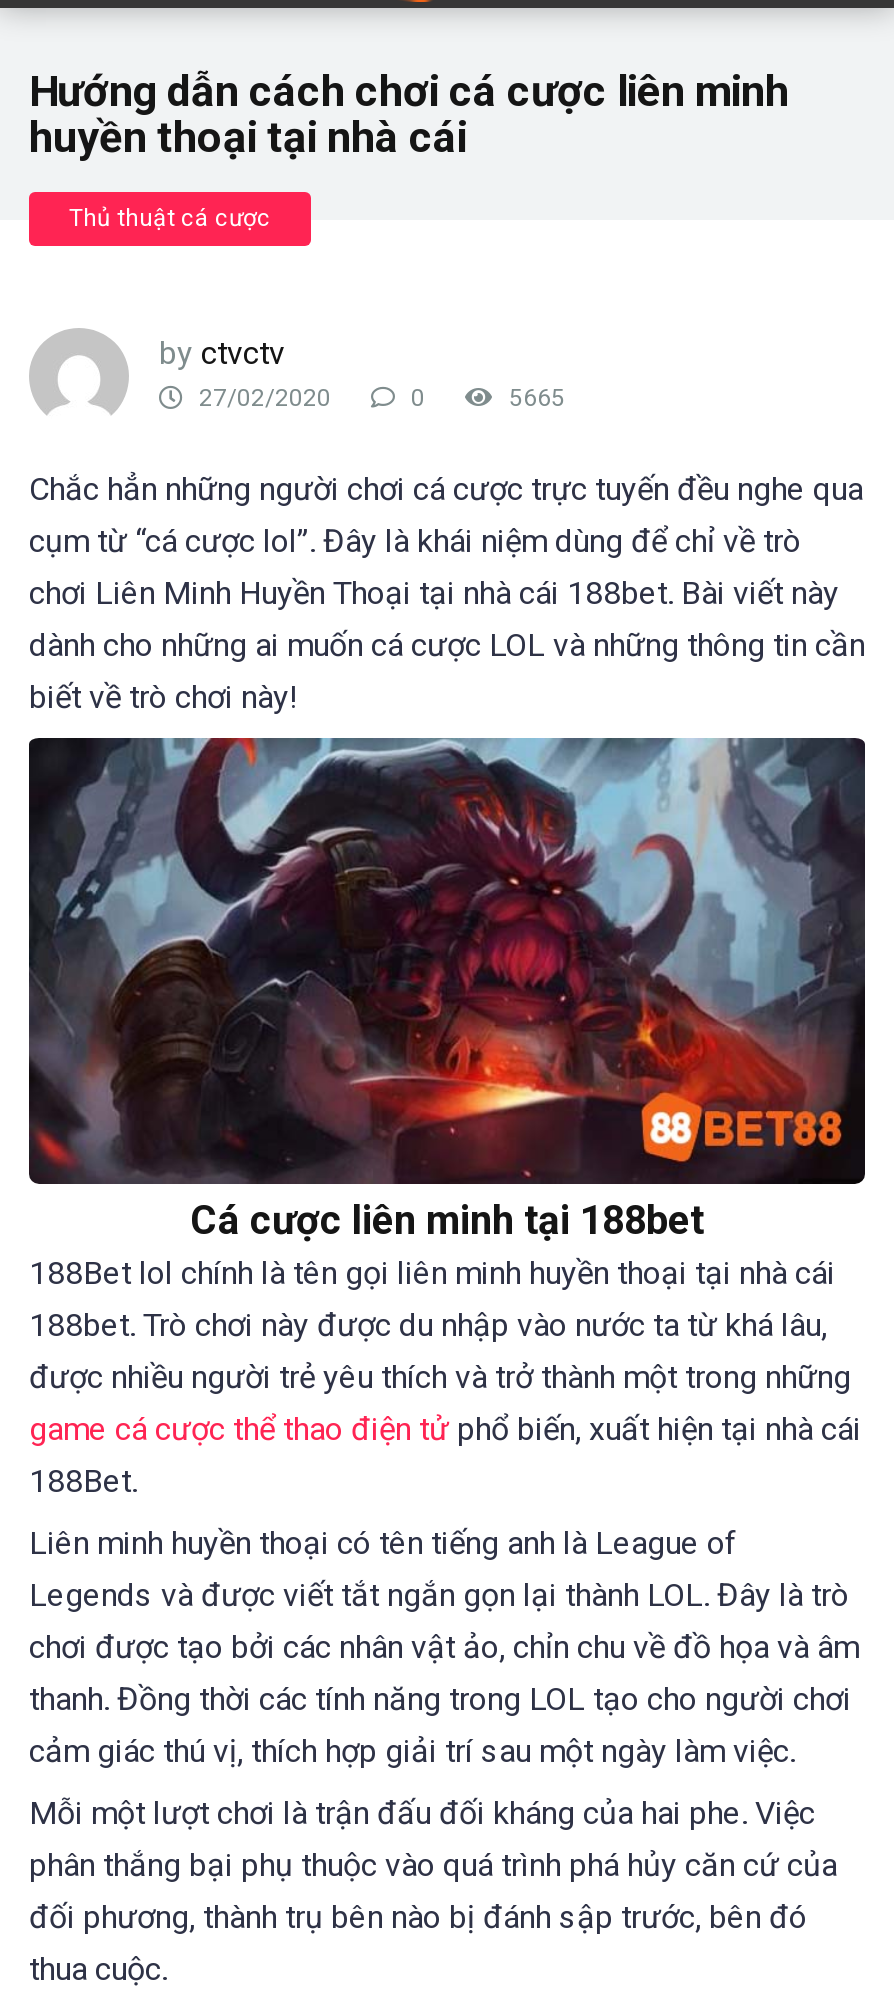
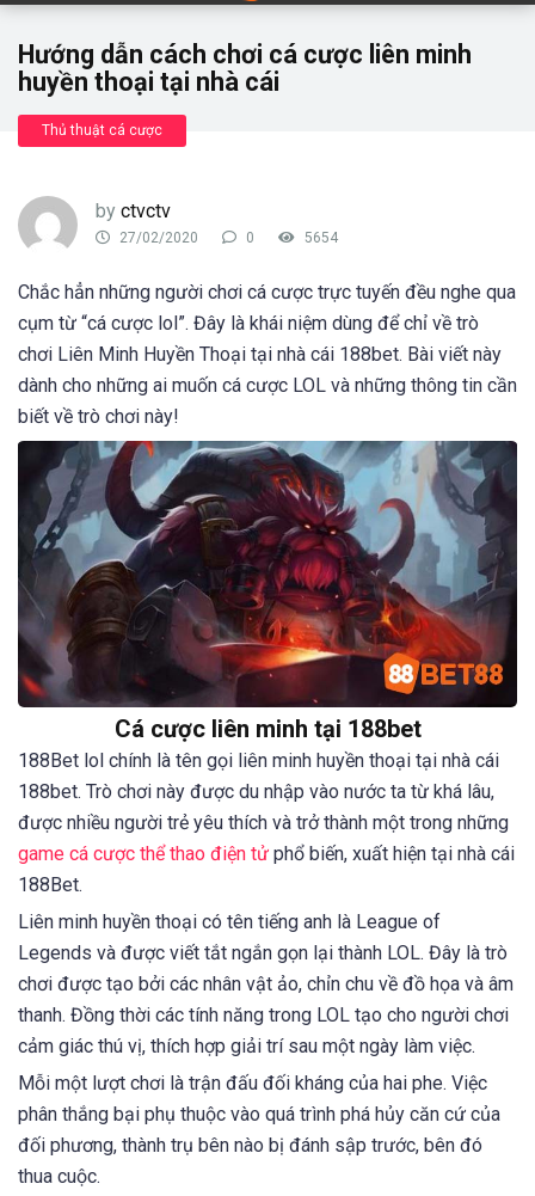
[503,384,565,412] 5665 -> [301,229,338,246] 5654

